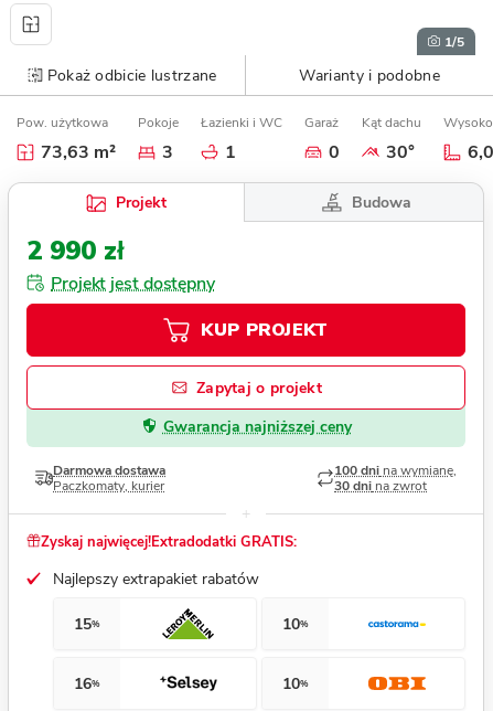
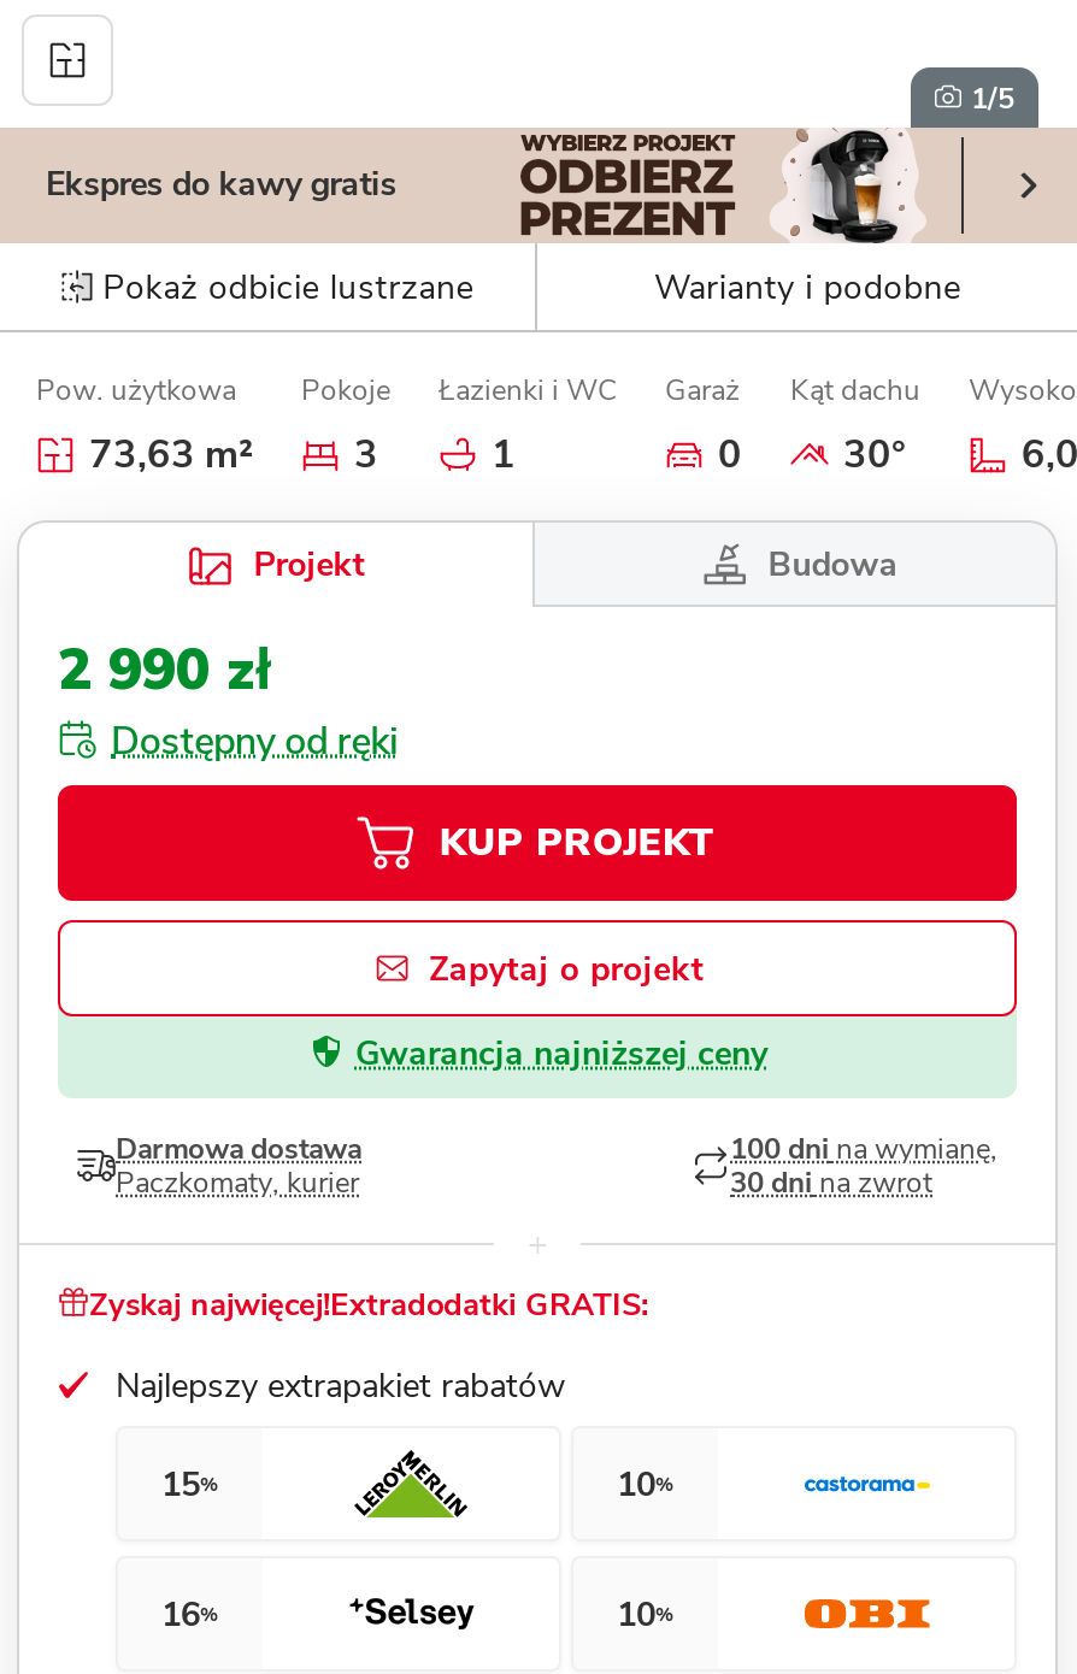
none -> [46,163,397,208] Ekspres do kawy gratis
[51,272,215,296] Projekt jest dostępny -> [111,717,399,770] Dostępny od ręki

